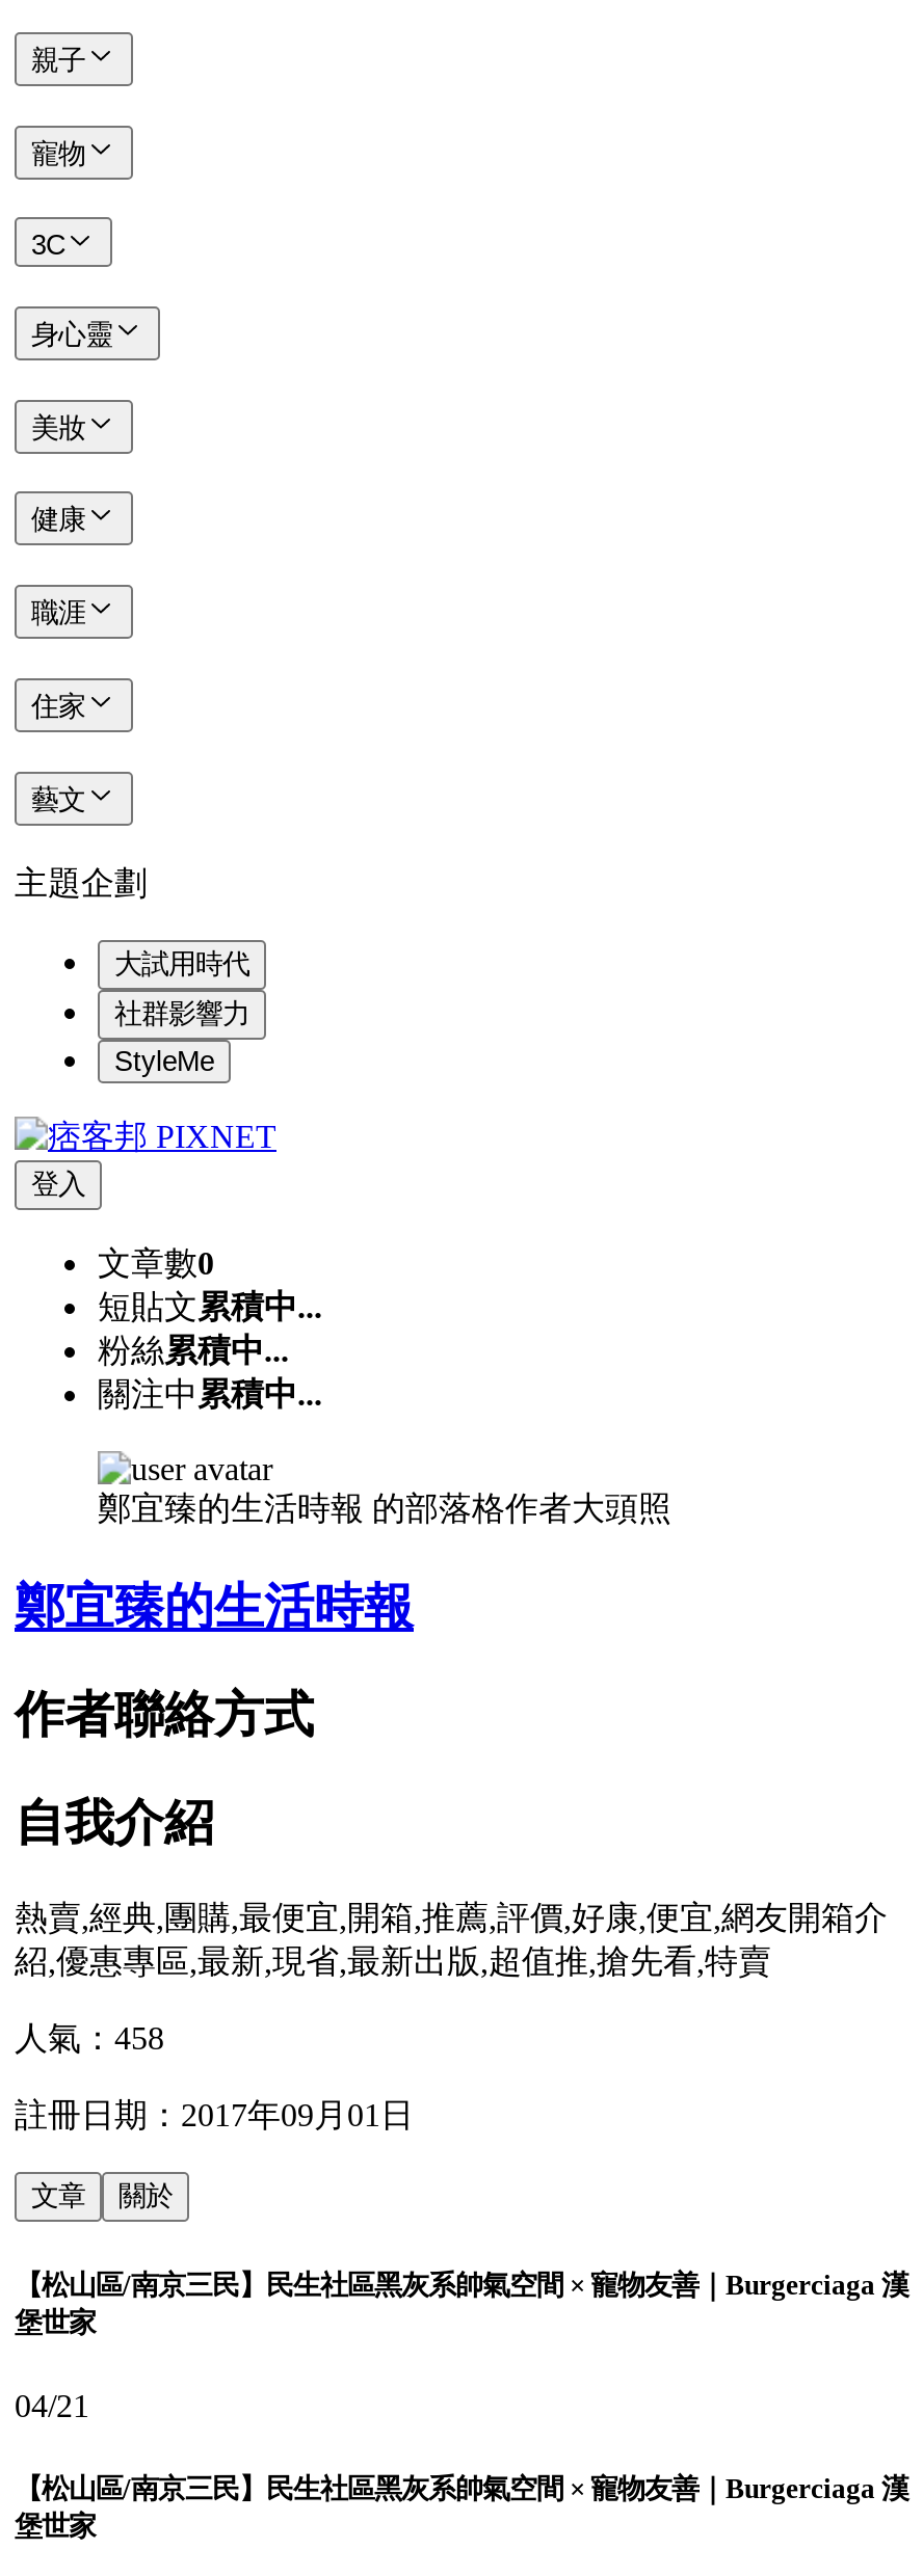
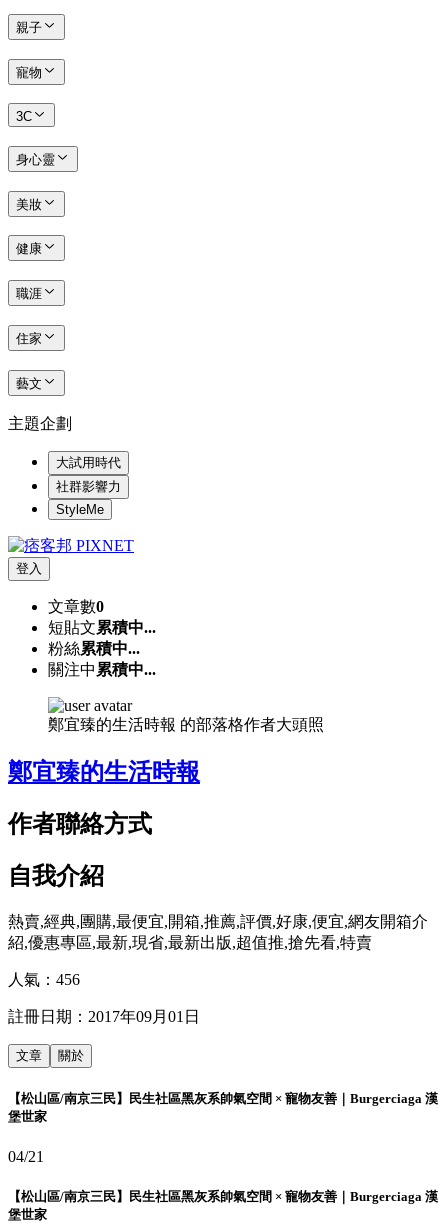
[15,2020,164,2056] 人氣：458 -> [8,971,80,988] 人氣：456

